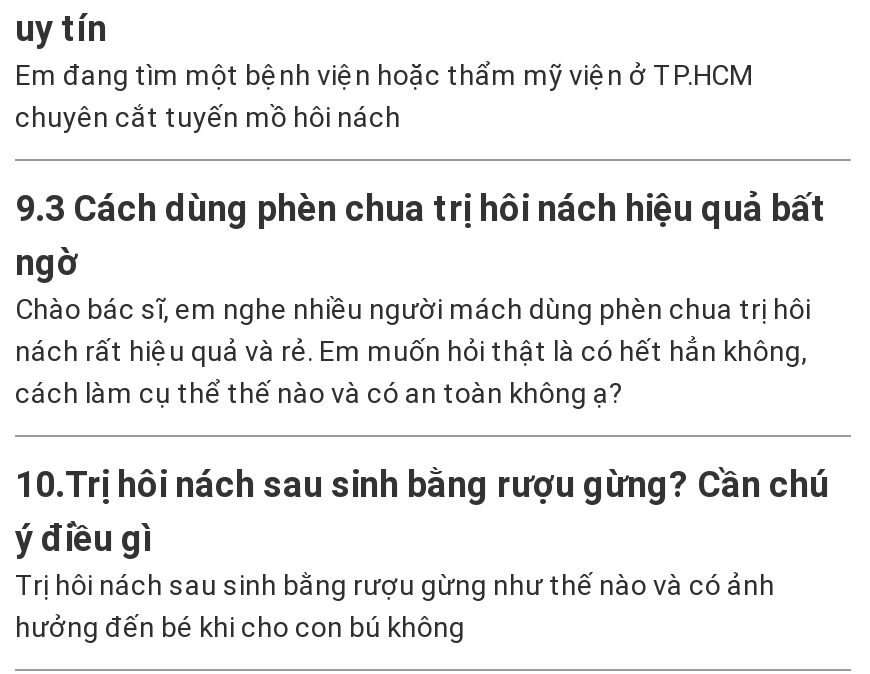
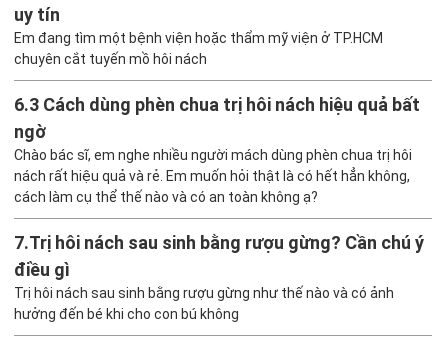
[15,188,827,230] 9.3 Cách dùng phèn chua trị hôi nách hiệu quả bất -> [14,94,420,115] 6.3 Cách dùng phèn chua trị hôi nách hiệu quả bất
[15,464,829,560] 10.Trị hôi nách sau sinh bằng rượu gừng? Cần chú | ý điều gì -> [14,232,424,280] 7.Trị hôi nách sau sinh bằng rượu gừng? Cần chú ý | điều gì

